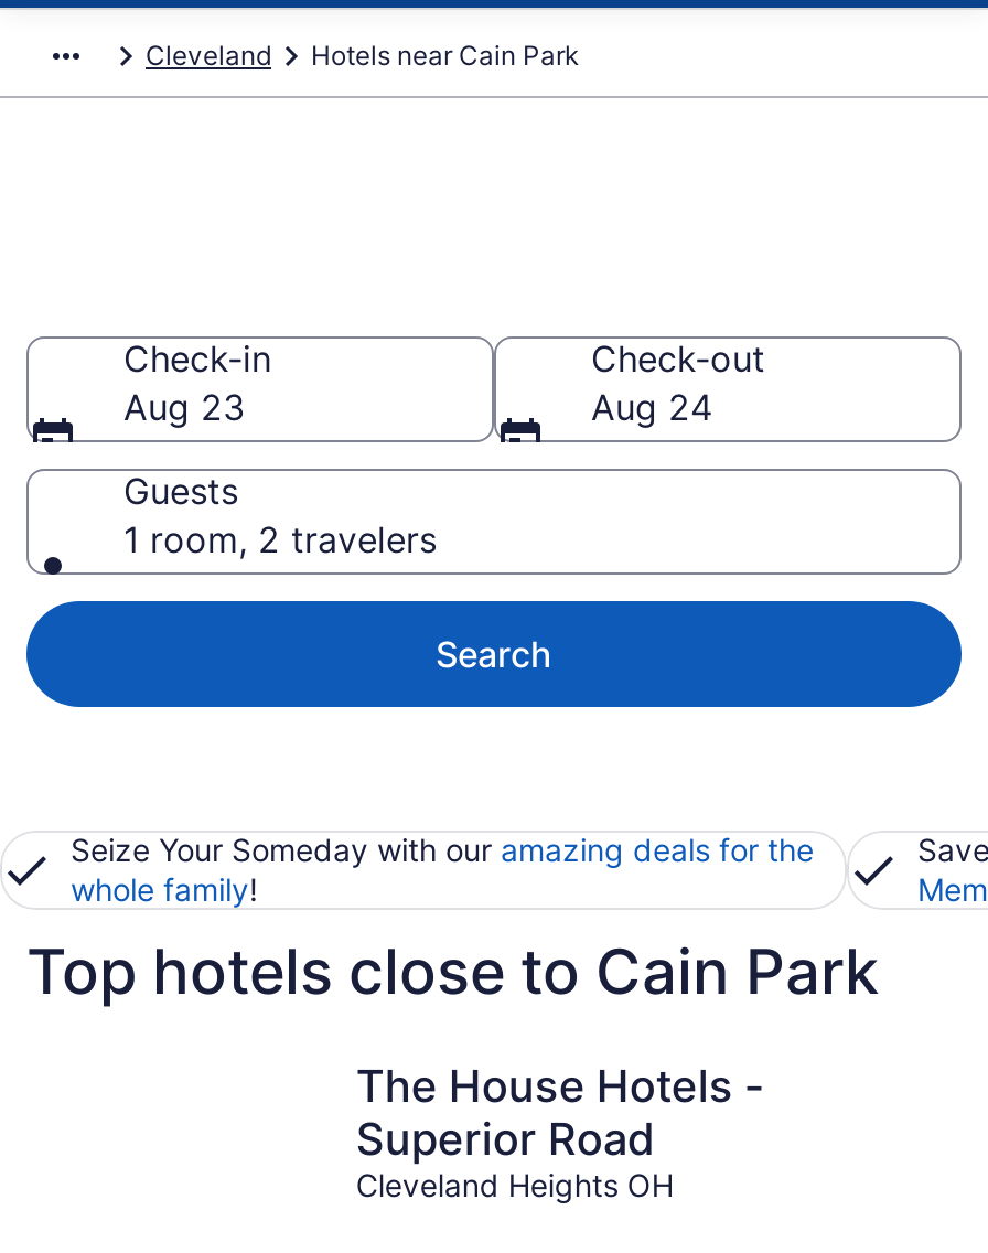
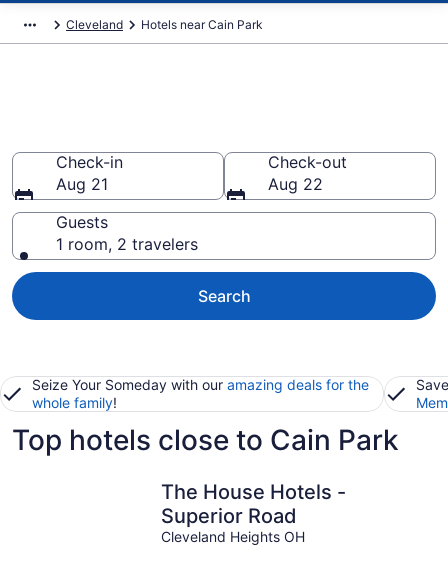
[123,385,245,429] Aug 23 -> [56,174,108,194] Aug 21
[591,385,712,429] Aug 24 -> [268,174,323,194] Aug 22

